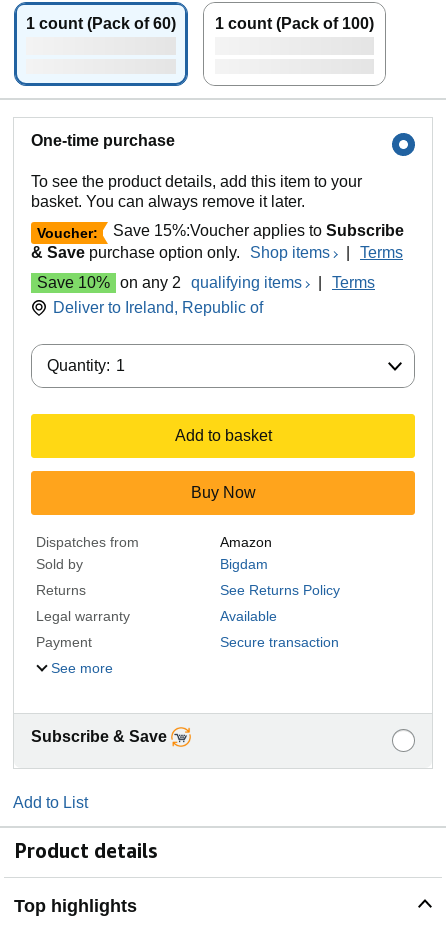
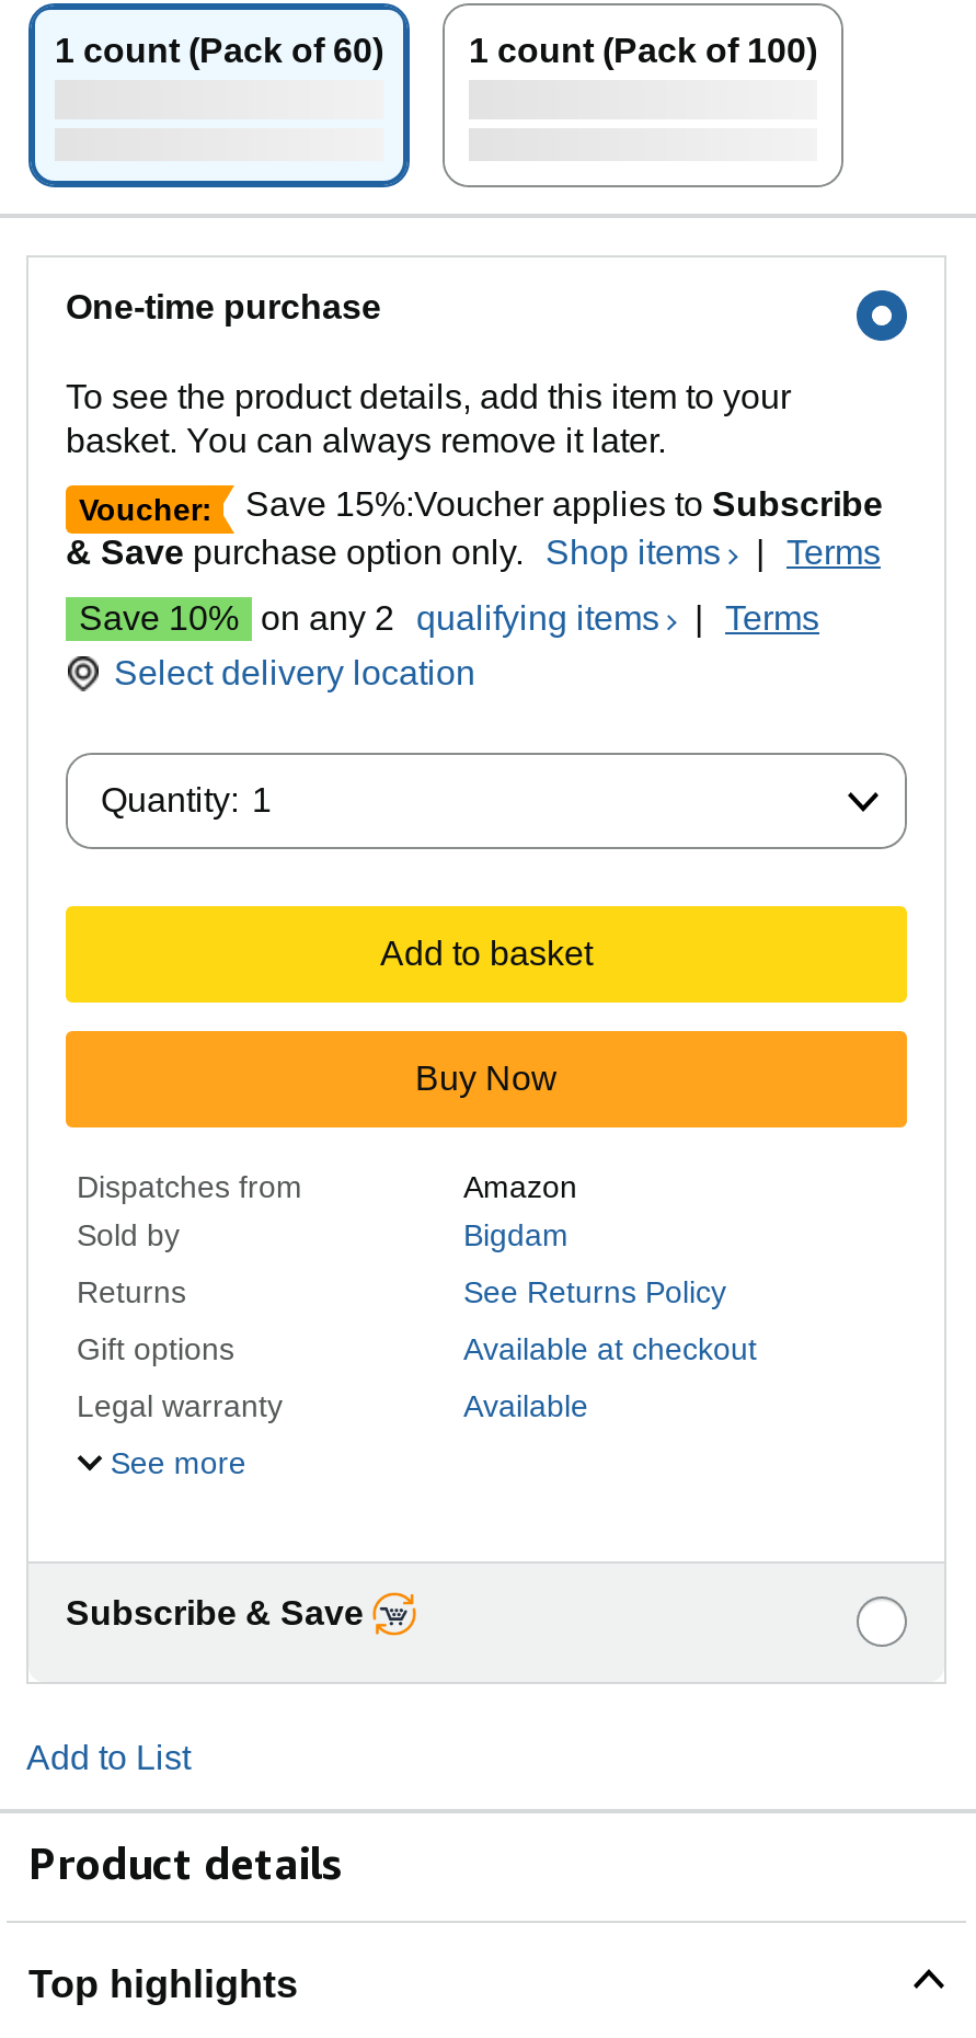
[53,299,263,316] Deliver to Ireland, Republic of -> [114,655,475,692] Select delivery location
none -> [77,1332,757,1367] Gift options | Available at checkout
moved [36,608,276,624] -> [77,1389,588,1424]: Legal warranty | Available
[36,634,338,650] Payment | Secure transaction -> none

